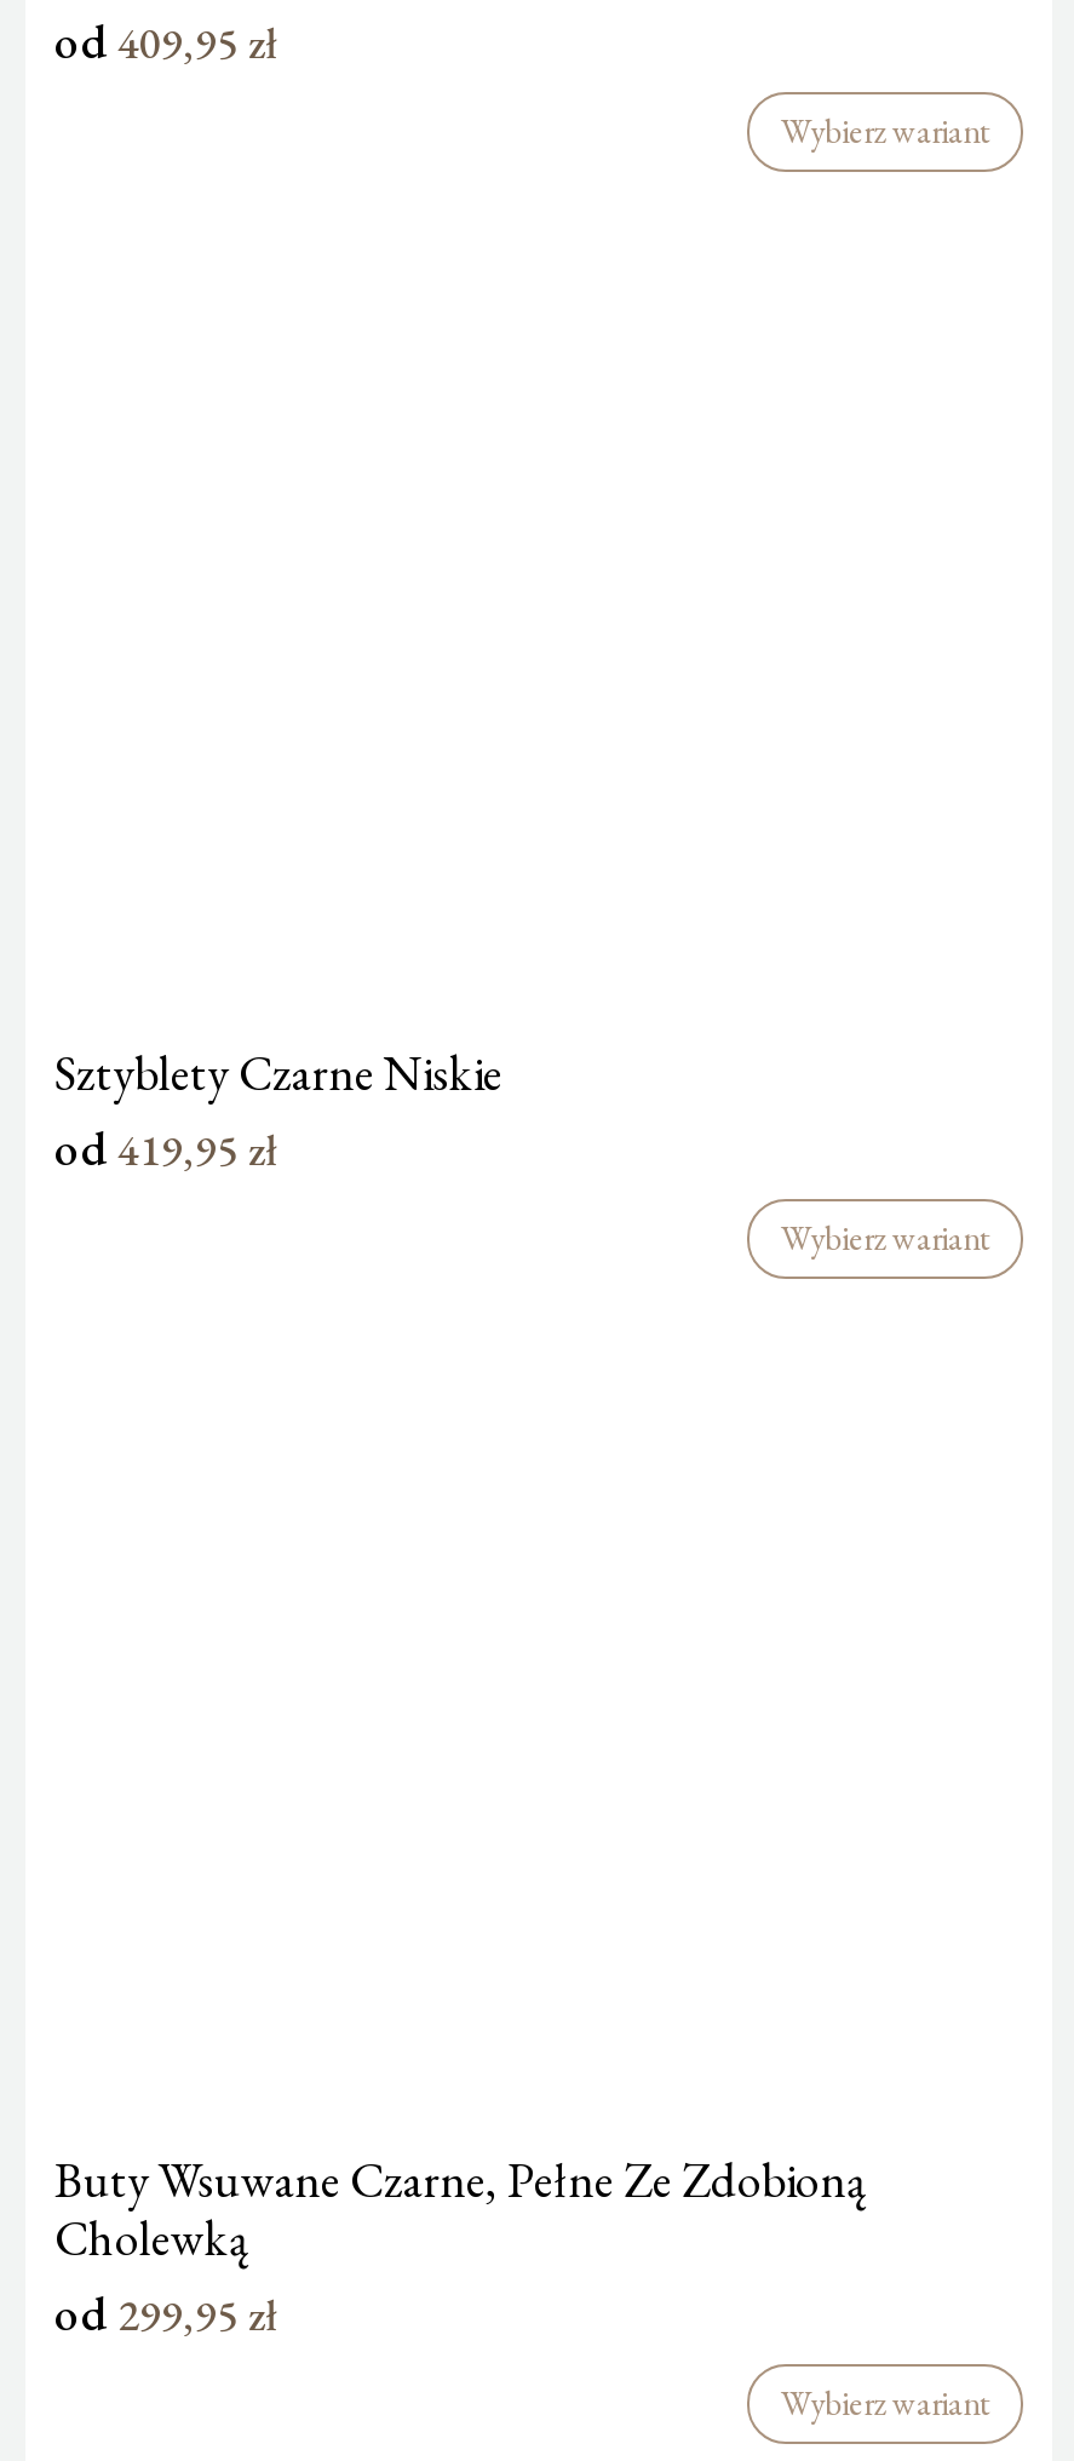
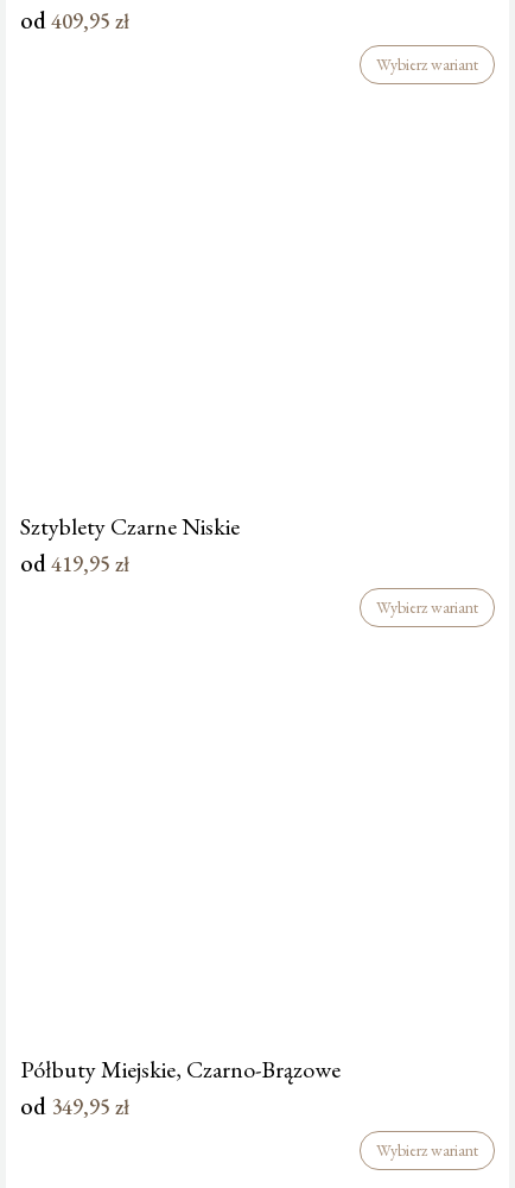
[54,2148,866,2344] Buty Wsuwane Czarne, Pełne Ze Zdobioną | Cholewką | od 299,95 zł -> [20,1053,341,1121] Półbuty Miejskie, Czarno-Brązowe | od 349,95 zł

